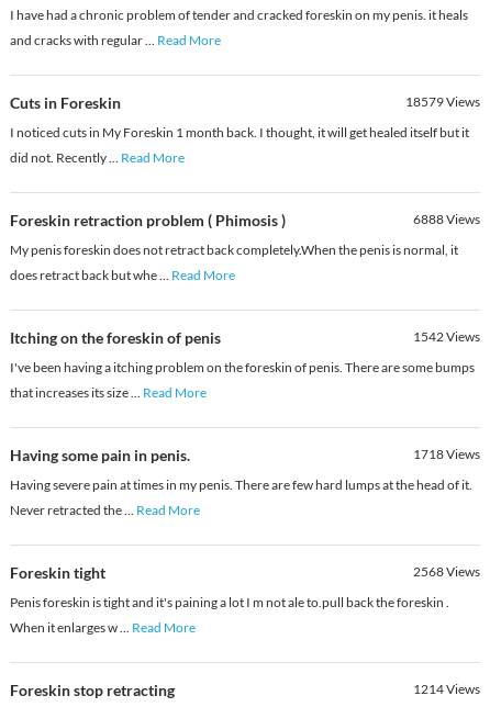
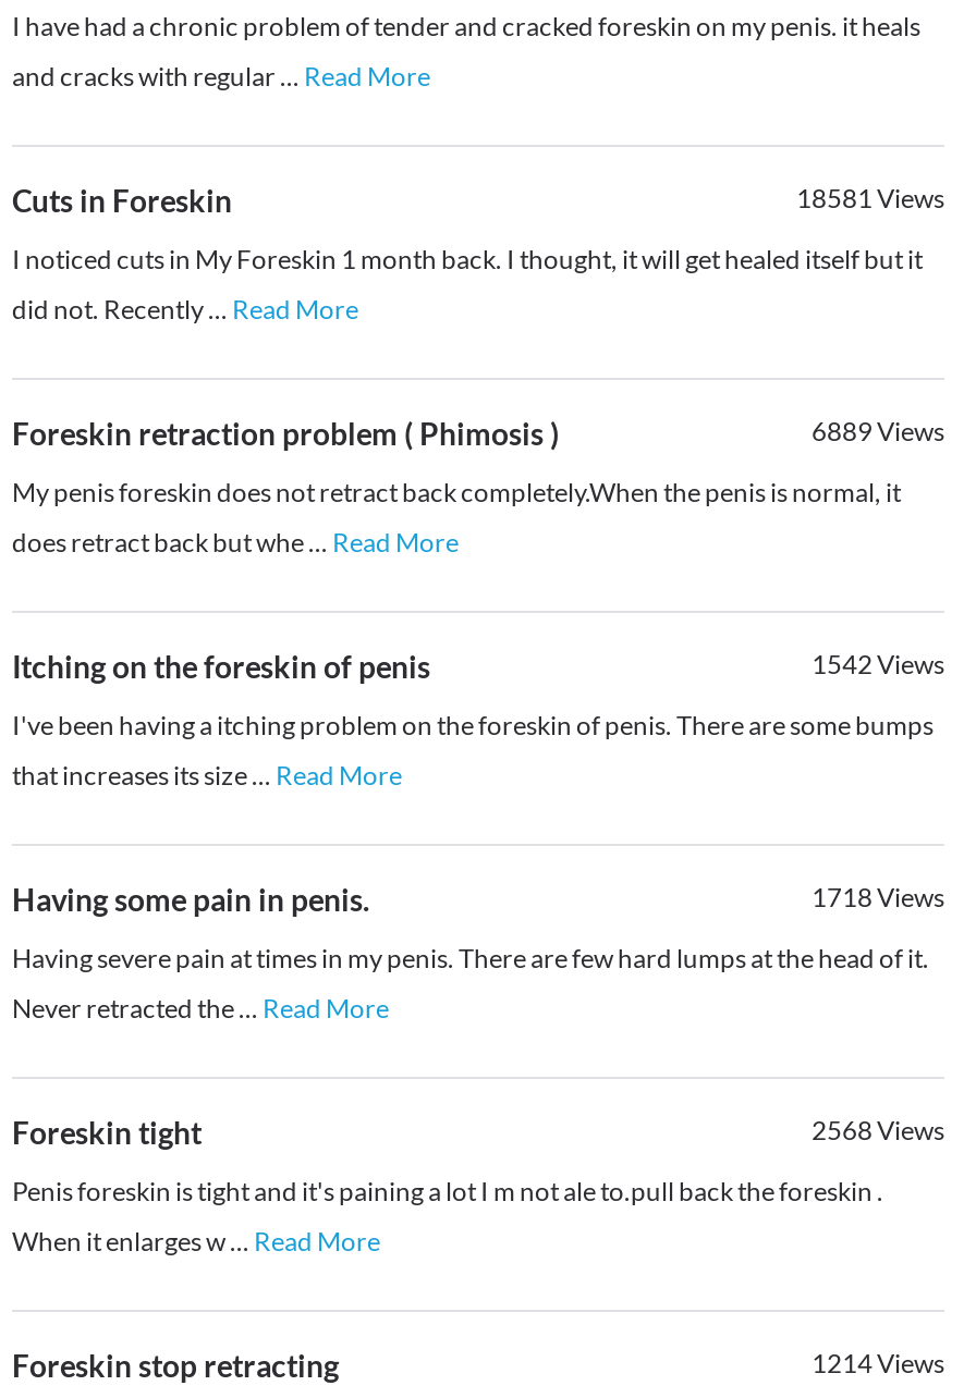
[405,94,480,110] 18579Views -> [796,182,944,215] 18581Views
[413,211,480,228] 6888Views -> [812,415,944,448] 6889Views

